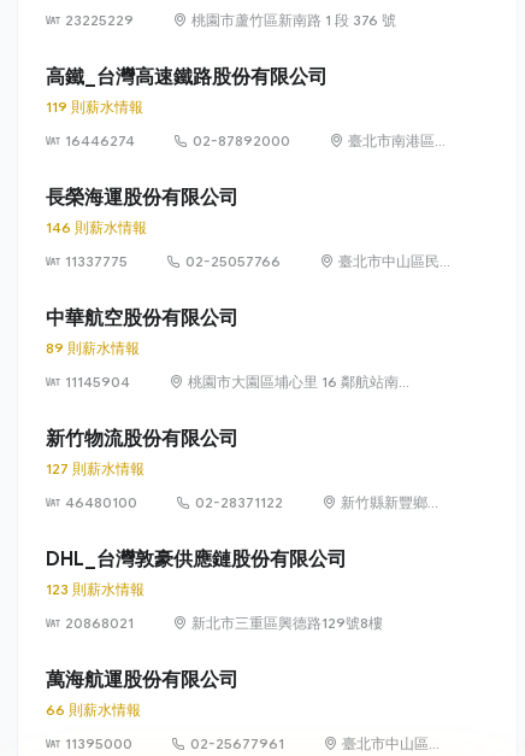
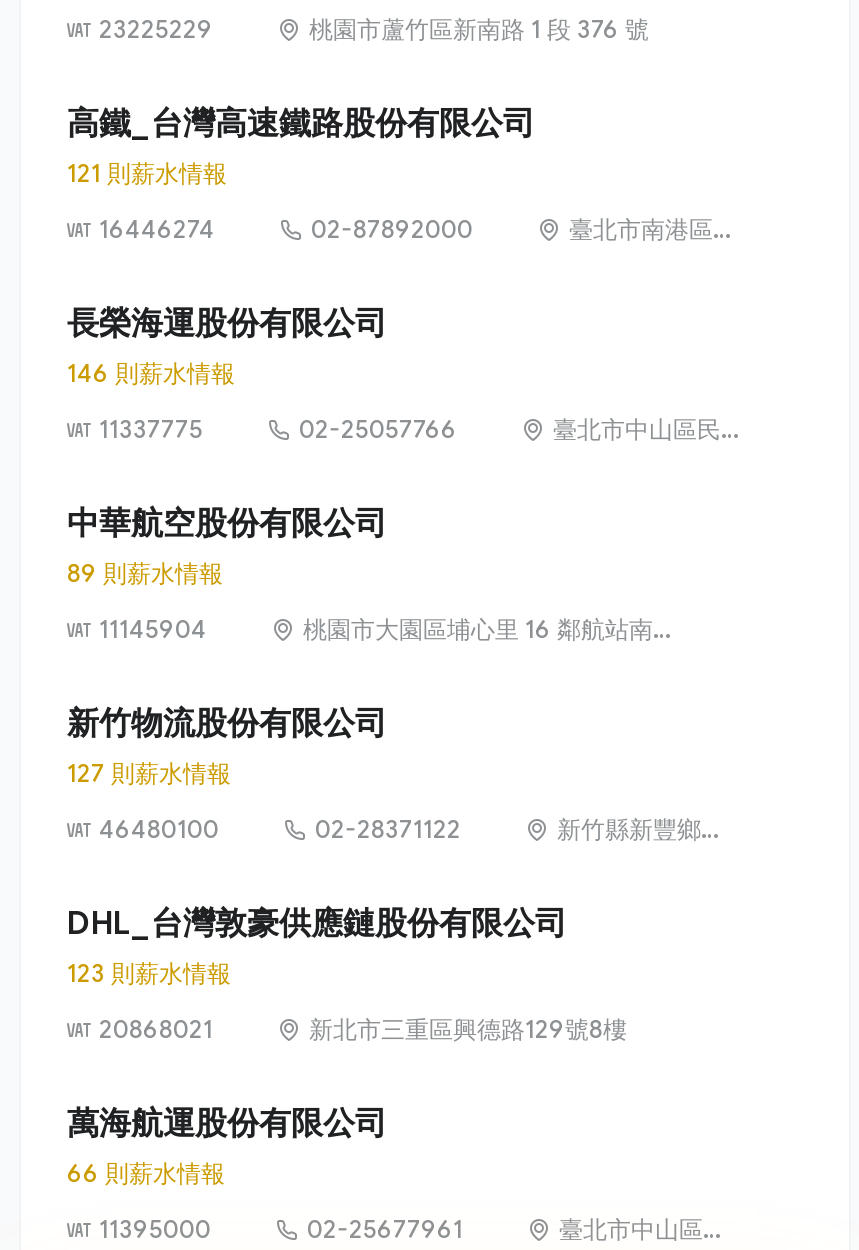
[46,98,143,116] 119 則薪水情報 -> [67,158,227,188] 121 則薪水情報

